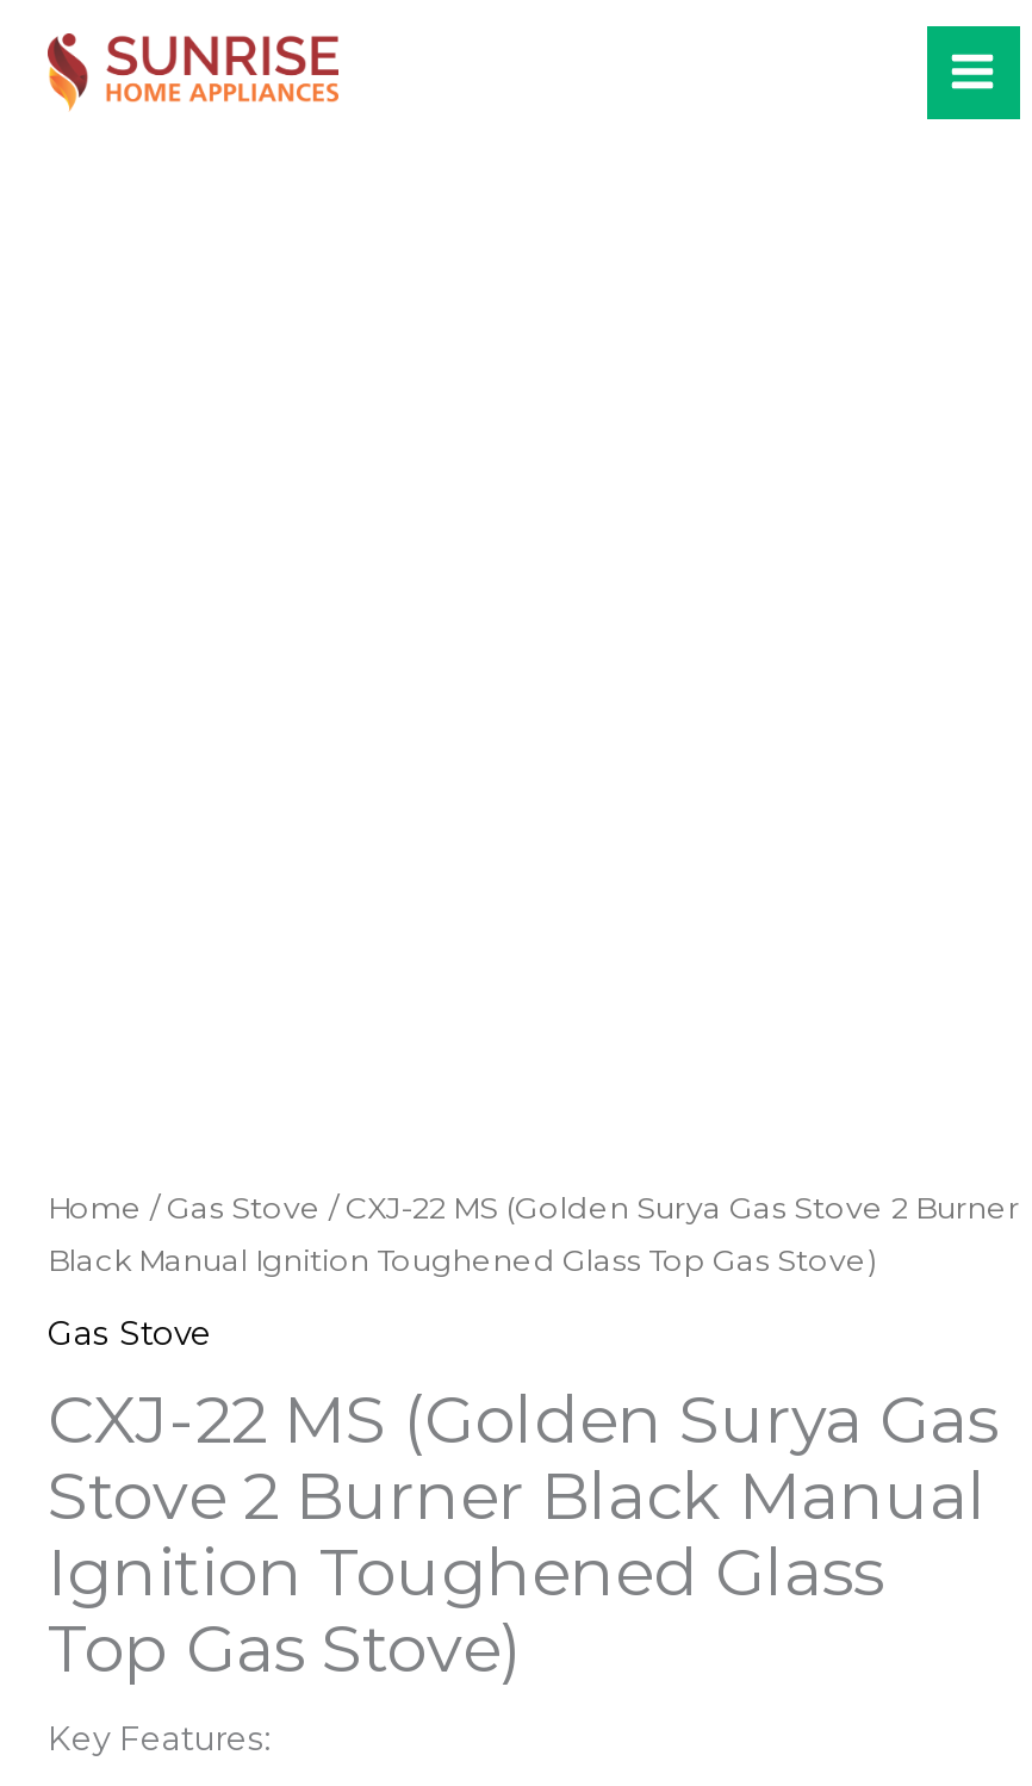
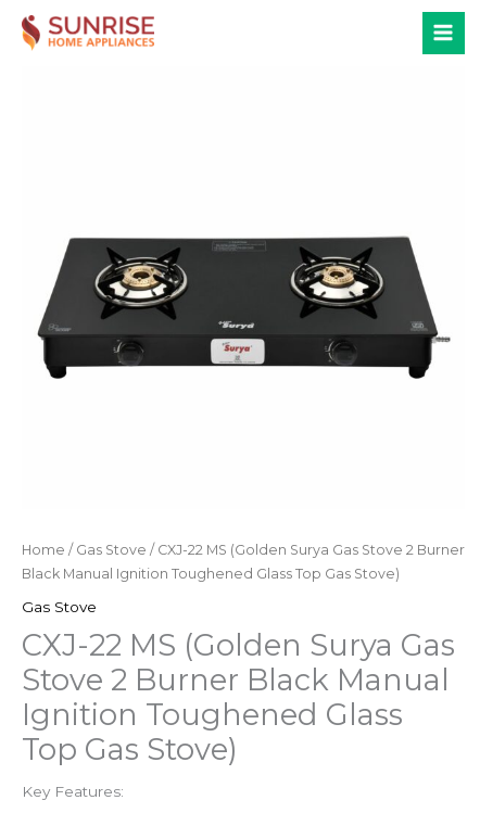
none -> [37,236,451,380] [image]

